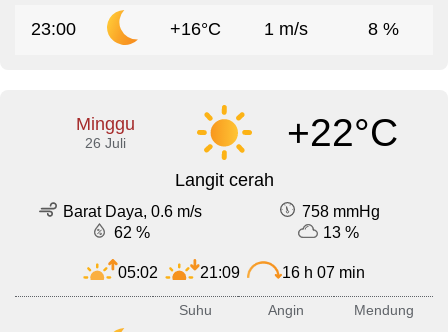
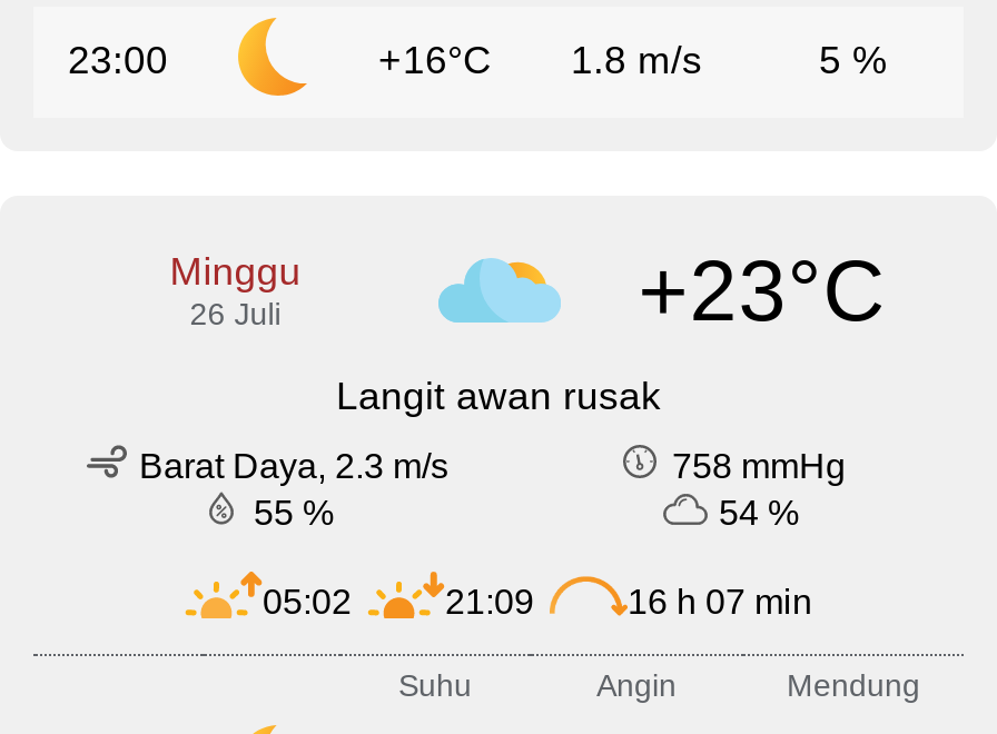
[264,19,308,39] 1 m/s -> [571,38,702,83] 1.8 m/s
[368,19,399,39] 8 % -> [819,38,888,83] 5 %
[174,104,398,190] [image] | +22°C | Langit cerah -> [336,229,885,419] [image] | +23°C | Langit awan rusak
[62,203,201,220] Barat Daya, 0.6 m/s -> [139,448,448,486] Barat Daya, 2.3 m/s
[114,224,150,241] 62 % -> [254,494,334,532] 55 %
[323,224,359,241] 13 % -> [719,494,799,532] 54 %

